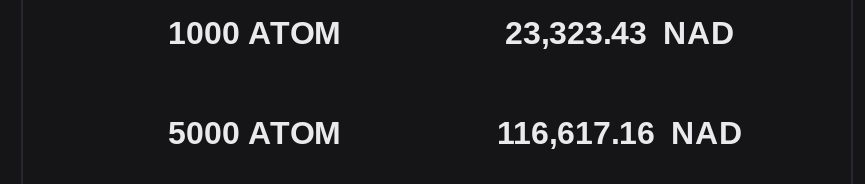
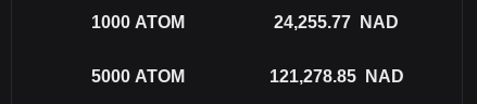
[505,16,735,50] 23,323.43 NAD -> [274,13,399,31] 24,255.77 NAD
[497,116,743,150] 116,617.16 NAD -> [269,67,404,86] 121,278.85 NAD

